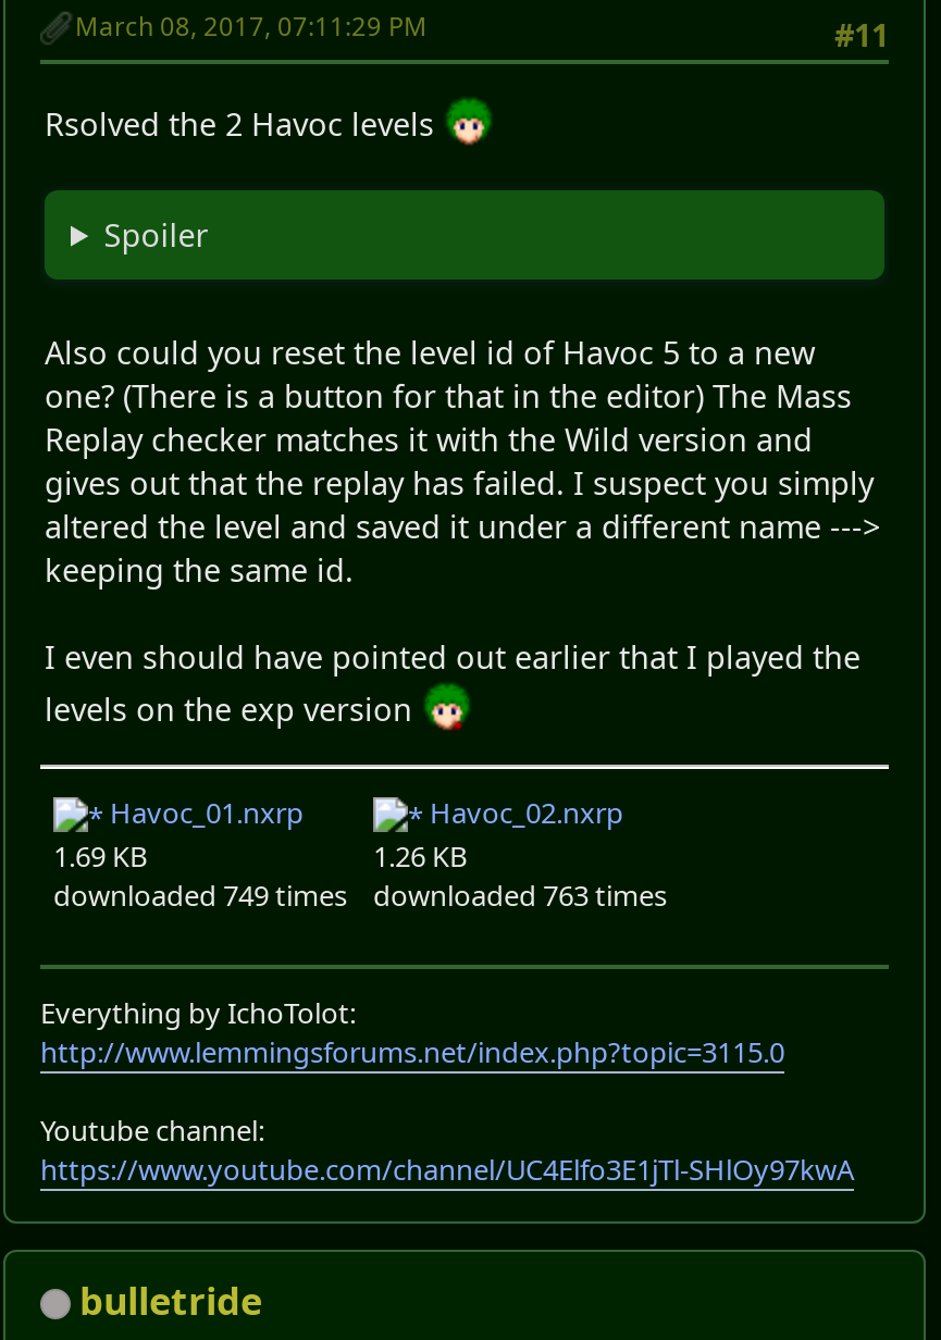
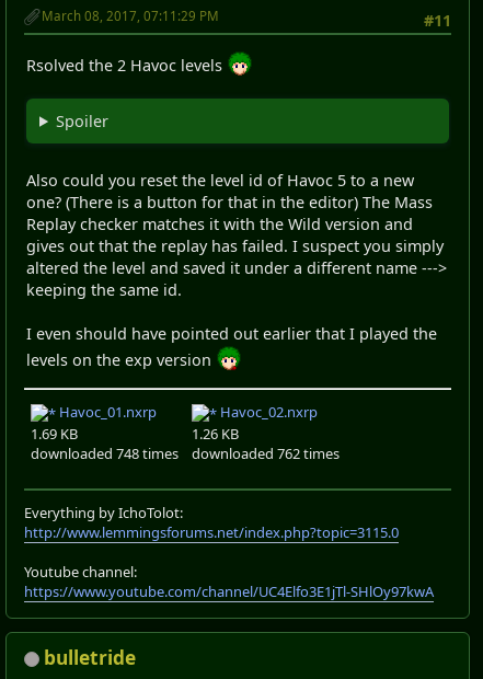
[53,875,347,914] downloaded 749 times -> [31,443,179,463] downloaded 748 times
[373,875,667,914] downloaded 763 times -> [192,443,340,463] downloaded 762 times

